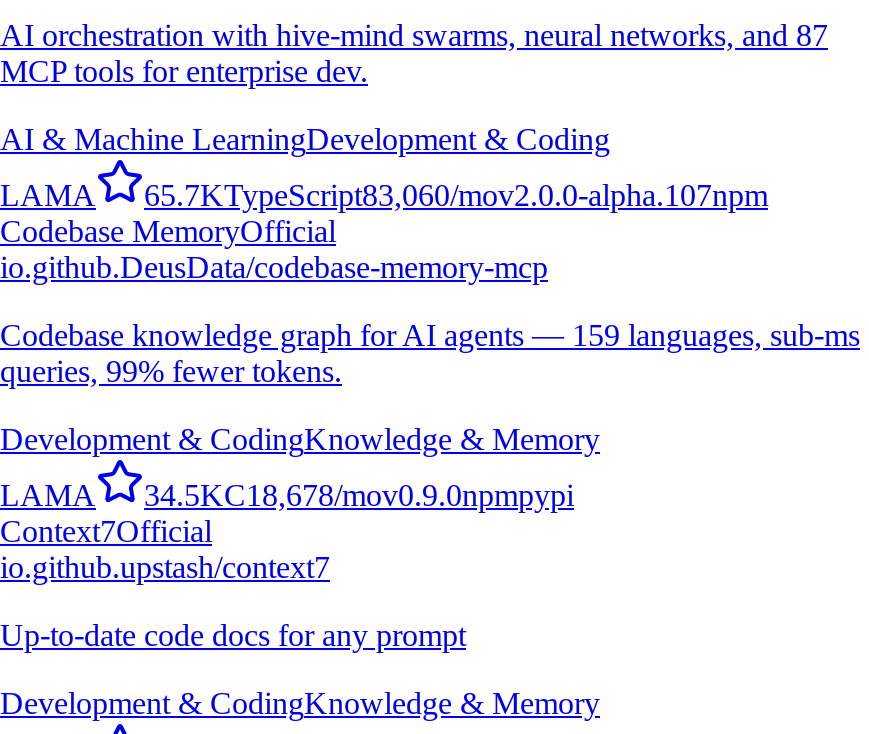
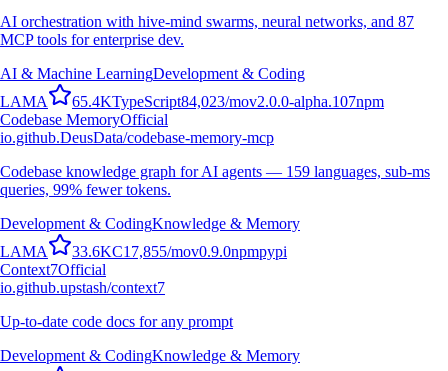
[144,177,768,211] 65.7KTypeScript83,060/mov2.0.0-alpha.107npm -> [72,93,384,110] 65.4KTypeScript84,023/mov2.0.0-alpha.107npm
[144,477,574,511] 34.5KC18,678/mov0.9.0npmpypi -> [72,243,287,260] 33.6KC17,855/mov0.9.0npmpypi

